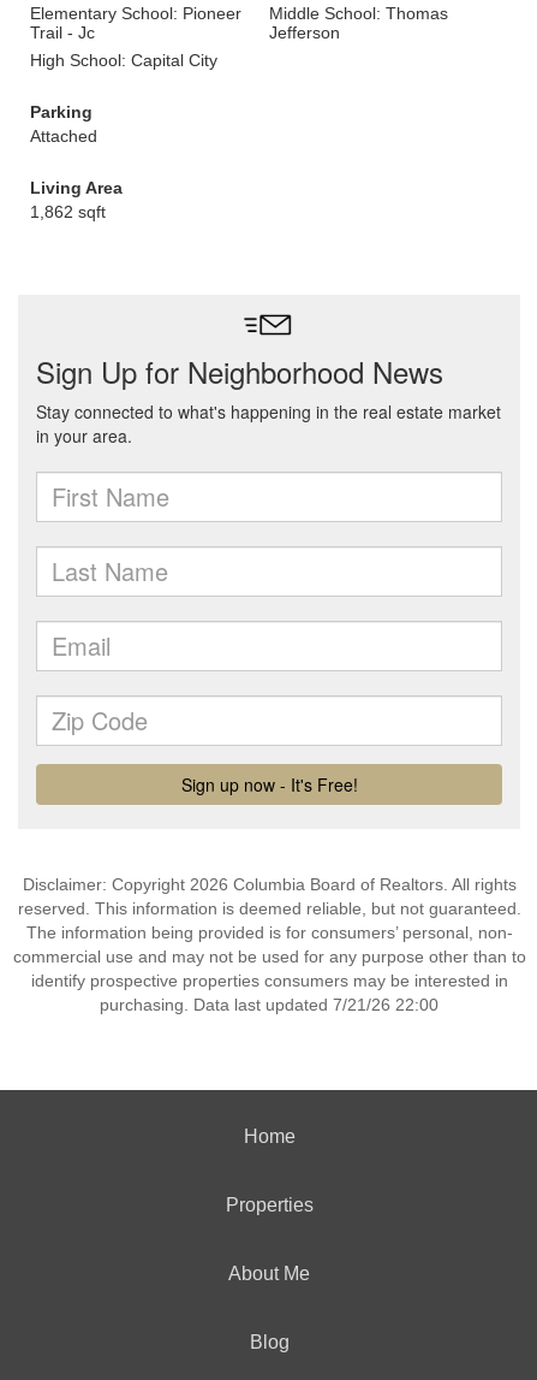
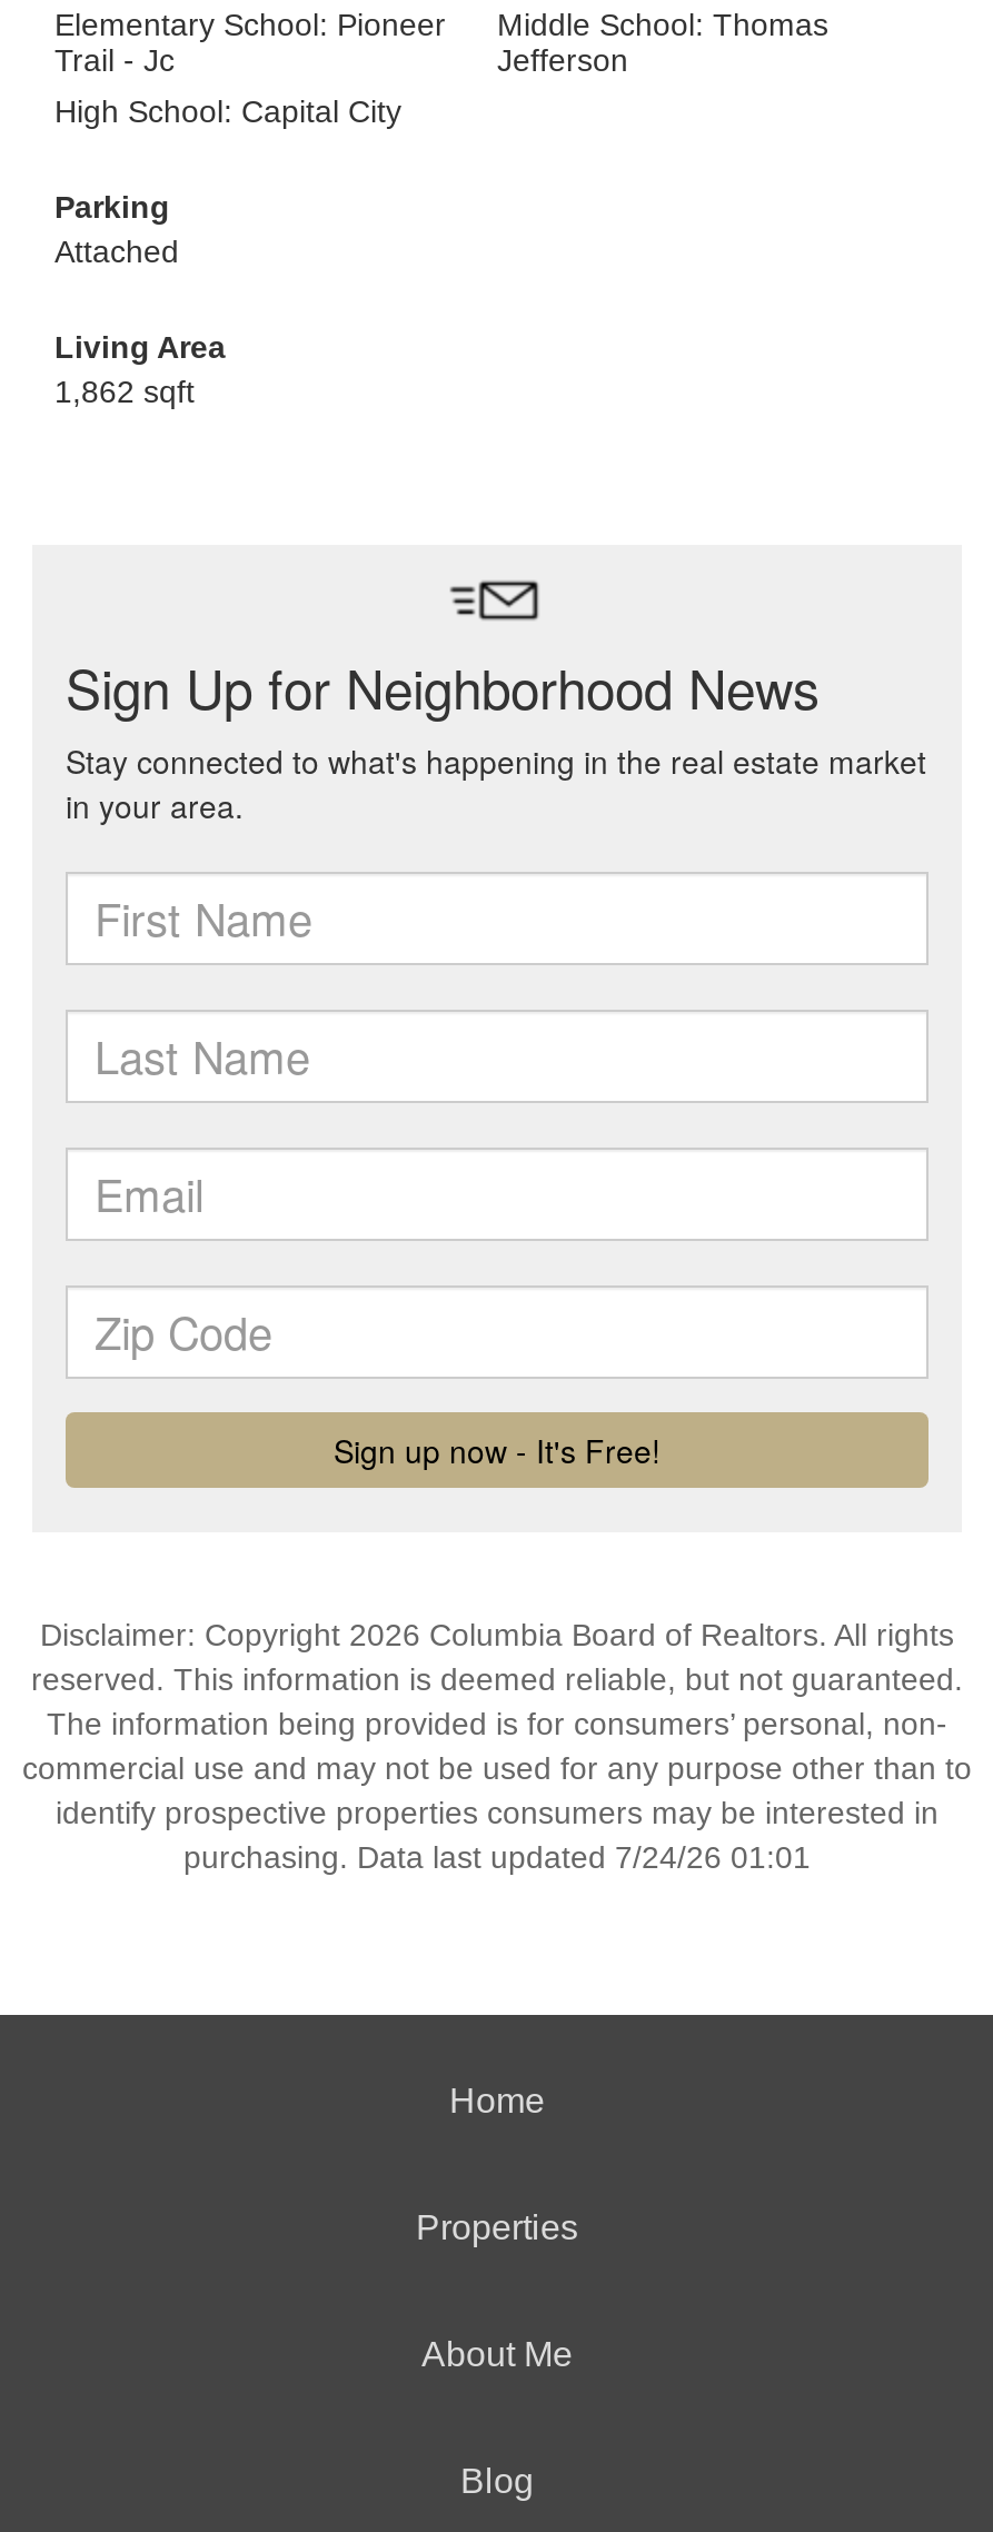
[100,995,438,1014] purchasing. Data last updated 7/21/26 22:00 -> [183,1839,811,1875] purchasing. Data last updated 7/24/26 01:01

